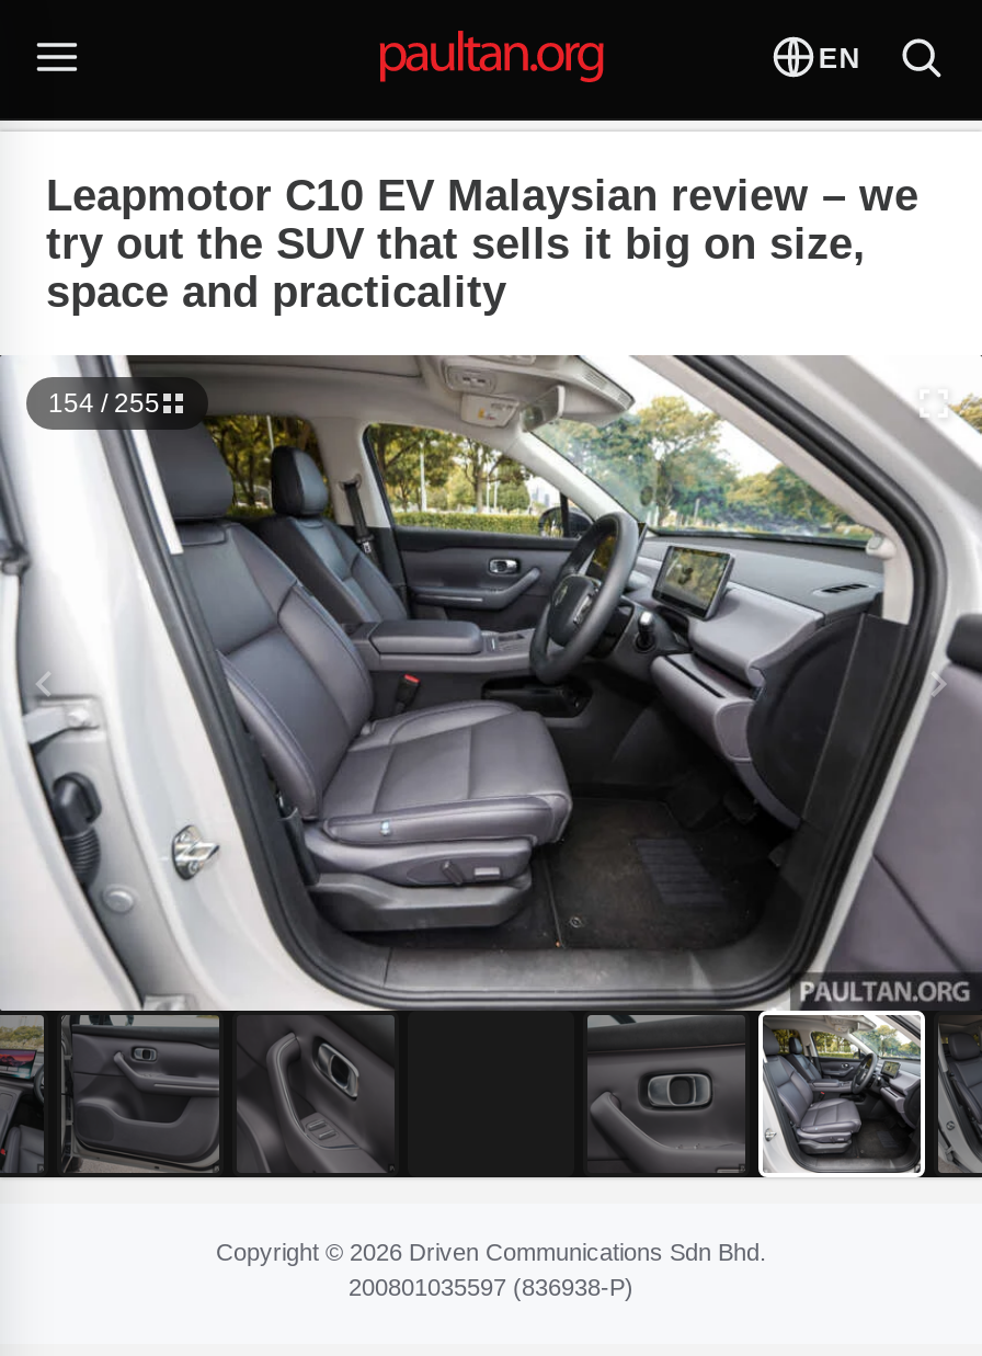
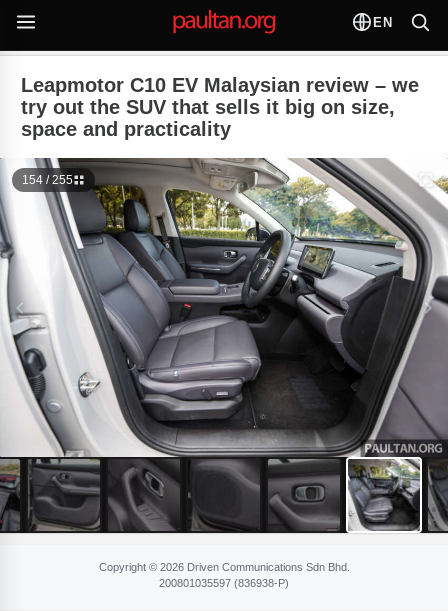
none -> [188,459,260,531] [image]

